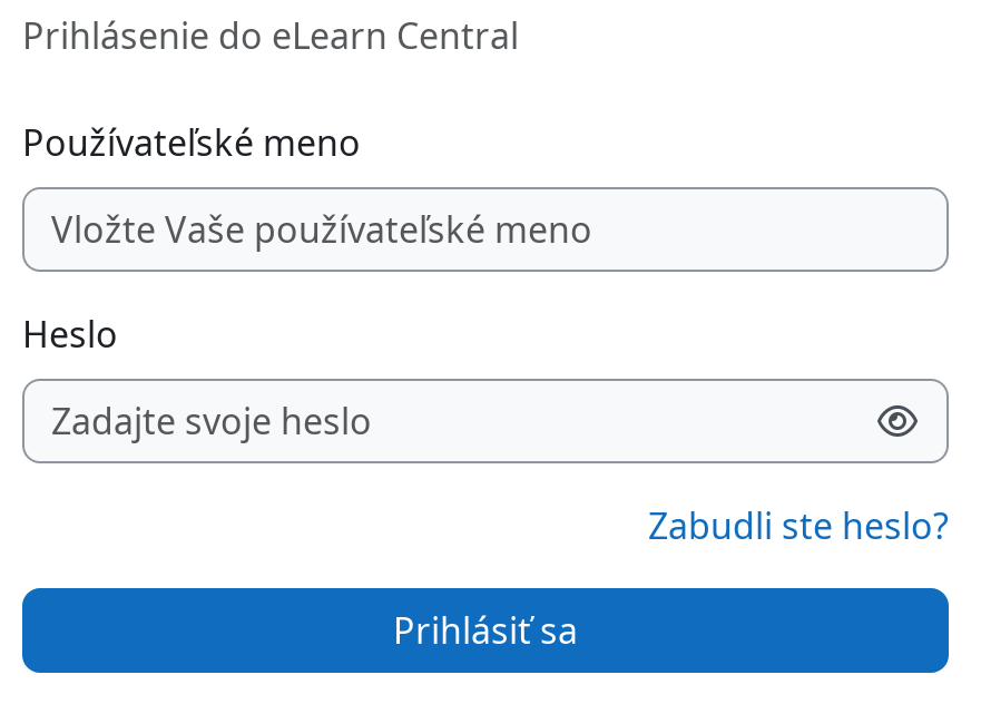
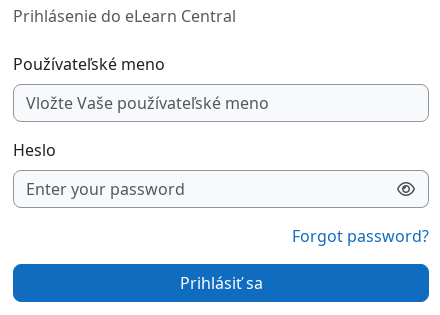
[648,501,949,550] Zabudli ste heslo? -> [292,225,429,247] Forgot password?

